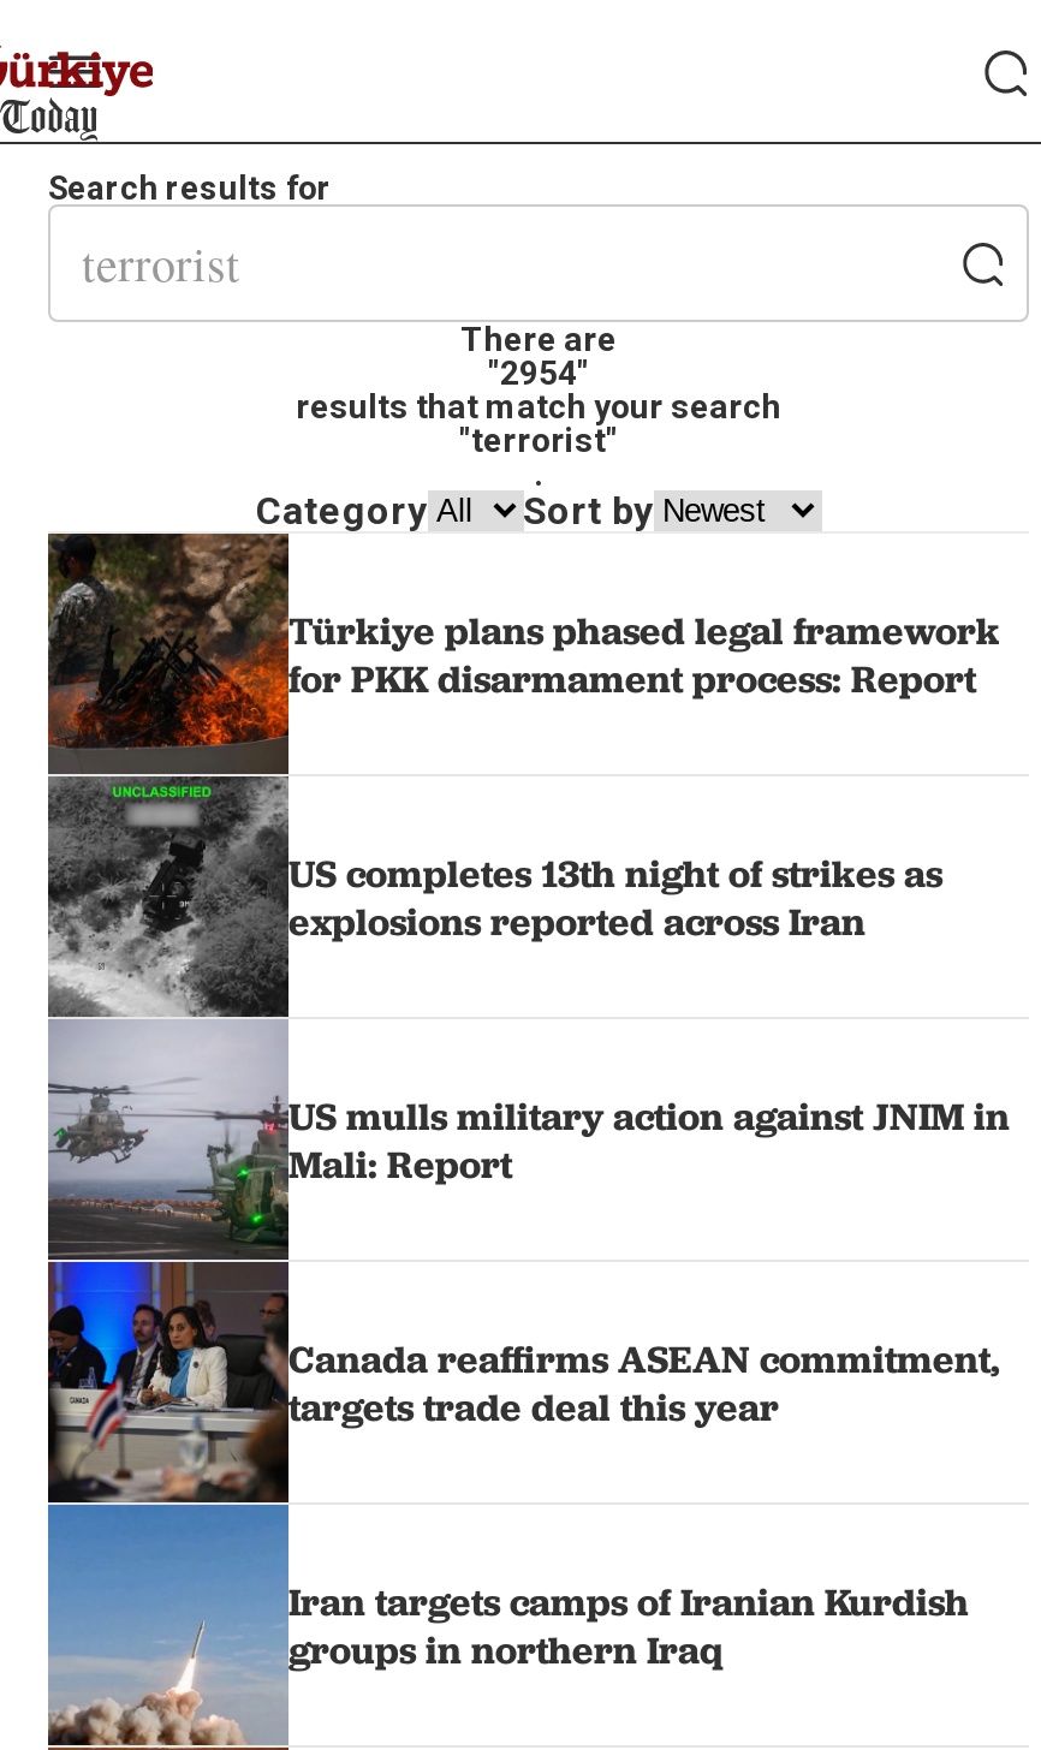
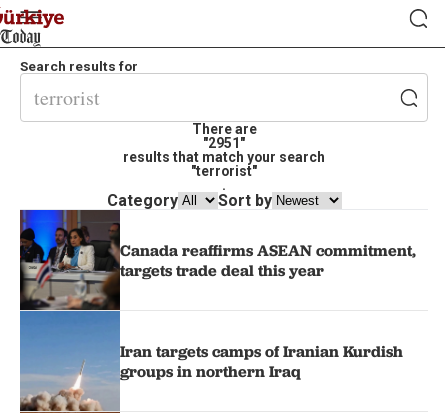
[488,353,589,392] "2954" -> [203,135,245,151] "2951"
[46,531,1000,1264] [image] | Türkiye plans phased legal framework | for PKK disarmament process: Report -> none
[288,849,942,945] US completes 13th night of strikes as | explosions reported across Iran -> none
[288,1091,1010,1187] US mulls military action against JNIM in | Mali: Report -> none

